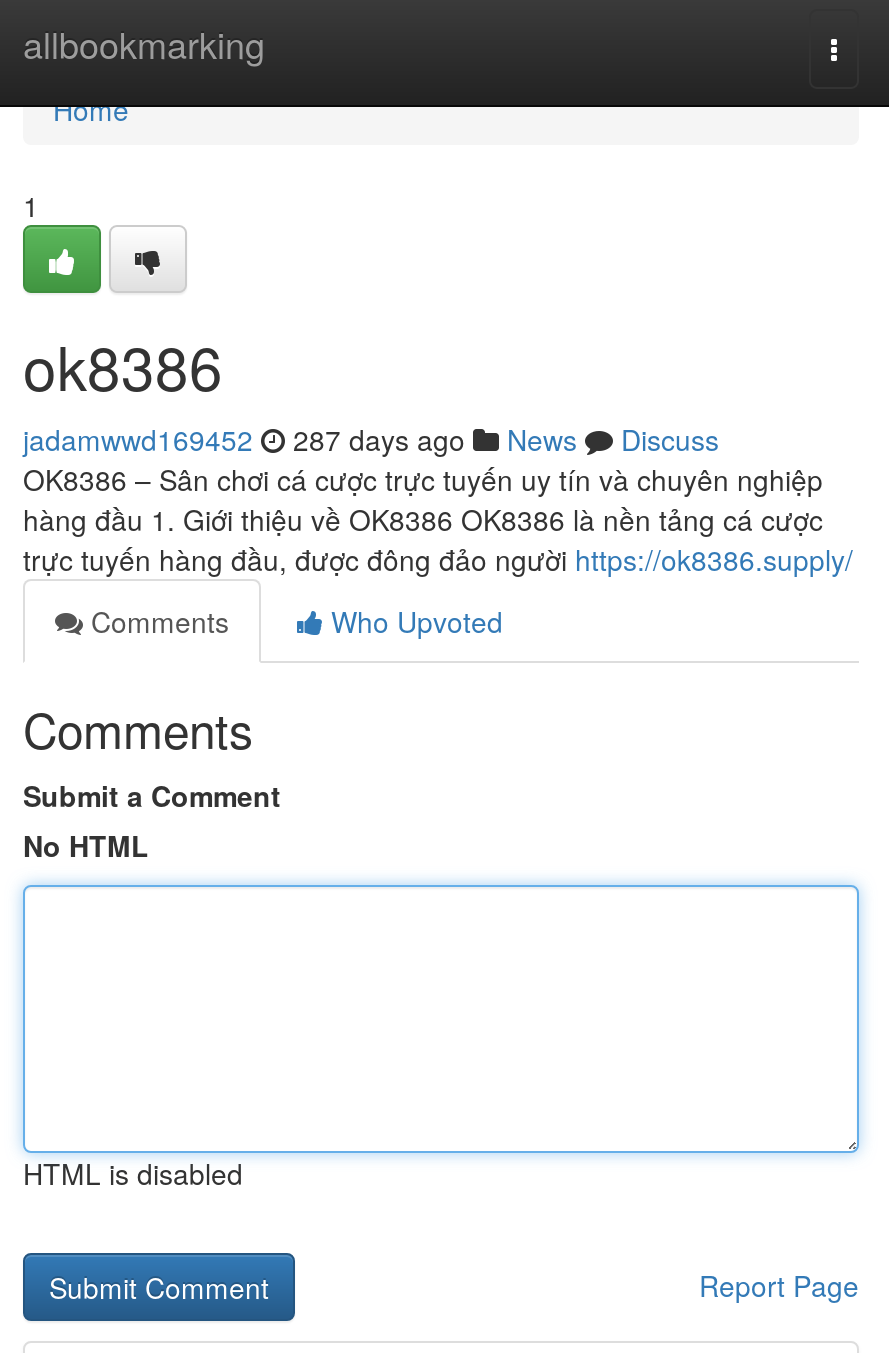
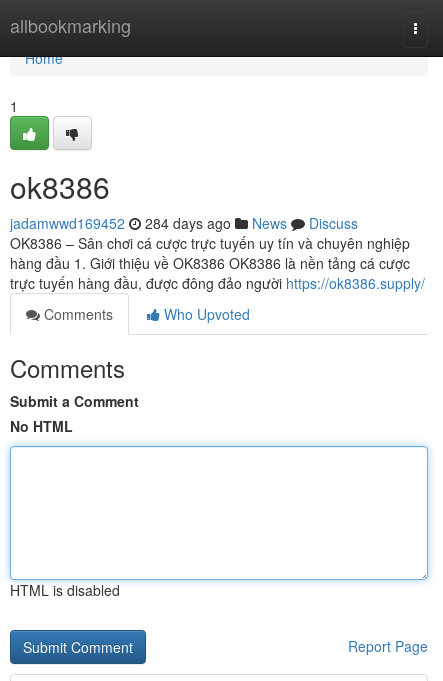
[23,419,719,459] jadamwwd169452 287 days ago News Discuss -> [10,213,358,233] jadamwwd169452 284 days ago News Discuss

